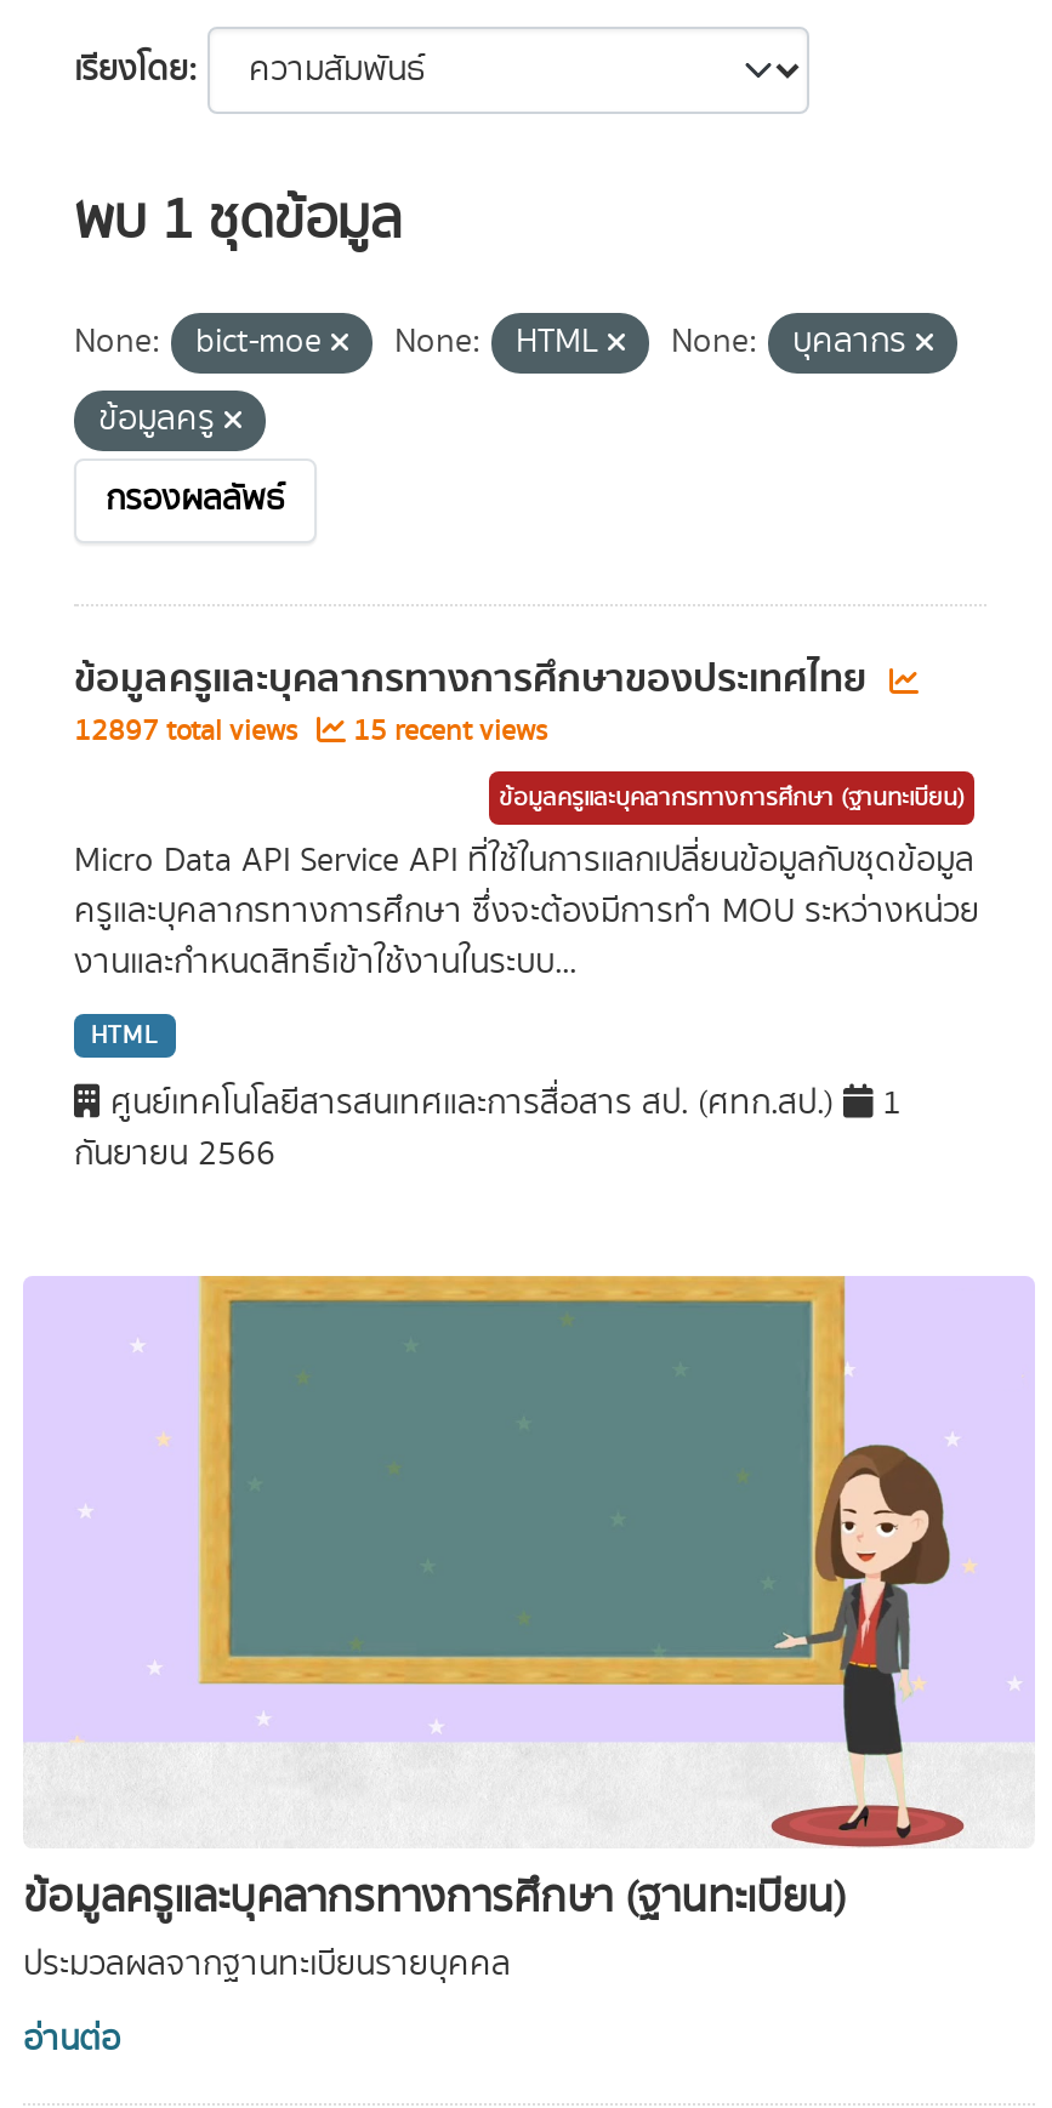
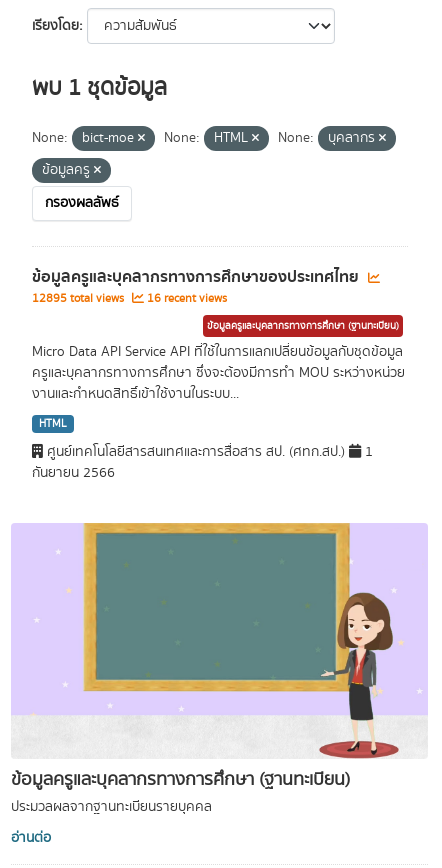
[74,711,305,752] 12897 total views -> [32,290,127,307] 12895 total views
[346,711,547,752] 15 recent views -> [144,290,227,307] 16 recent views

